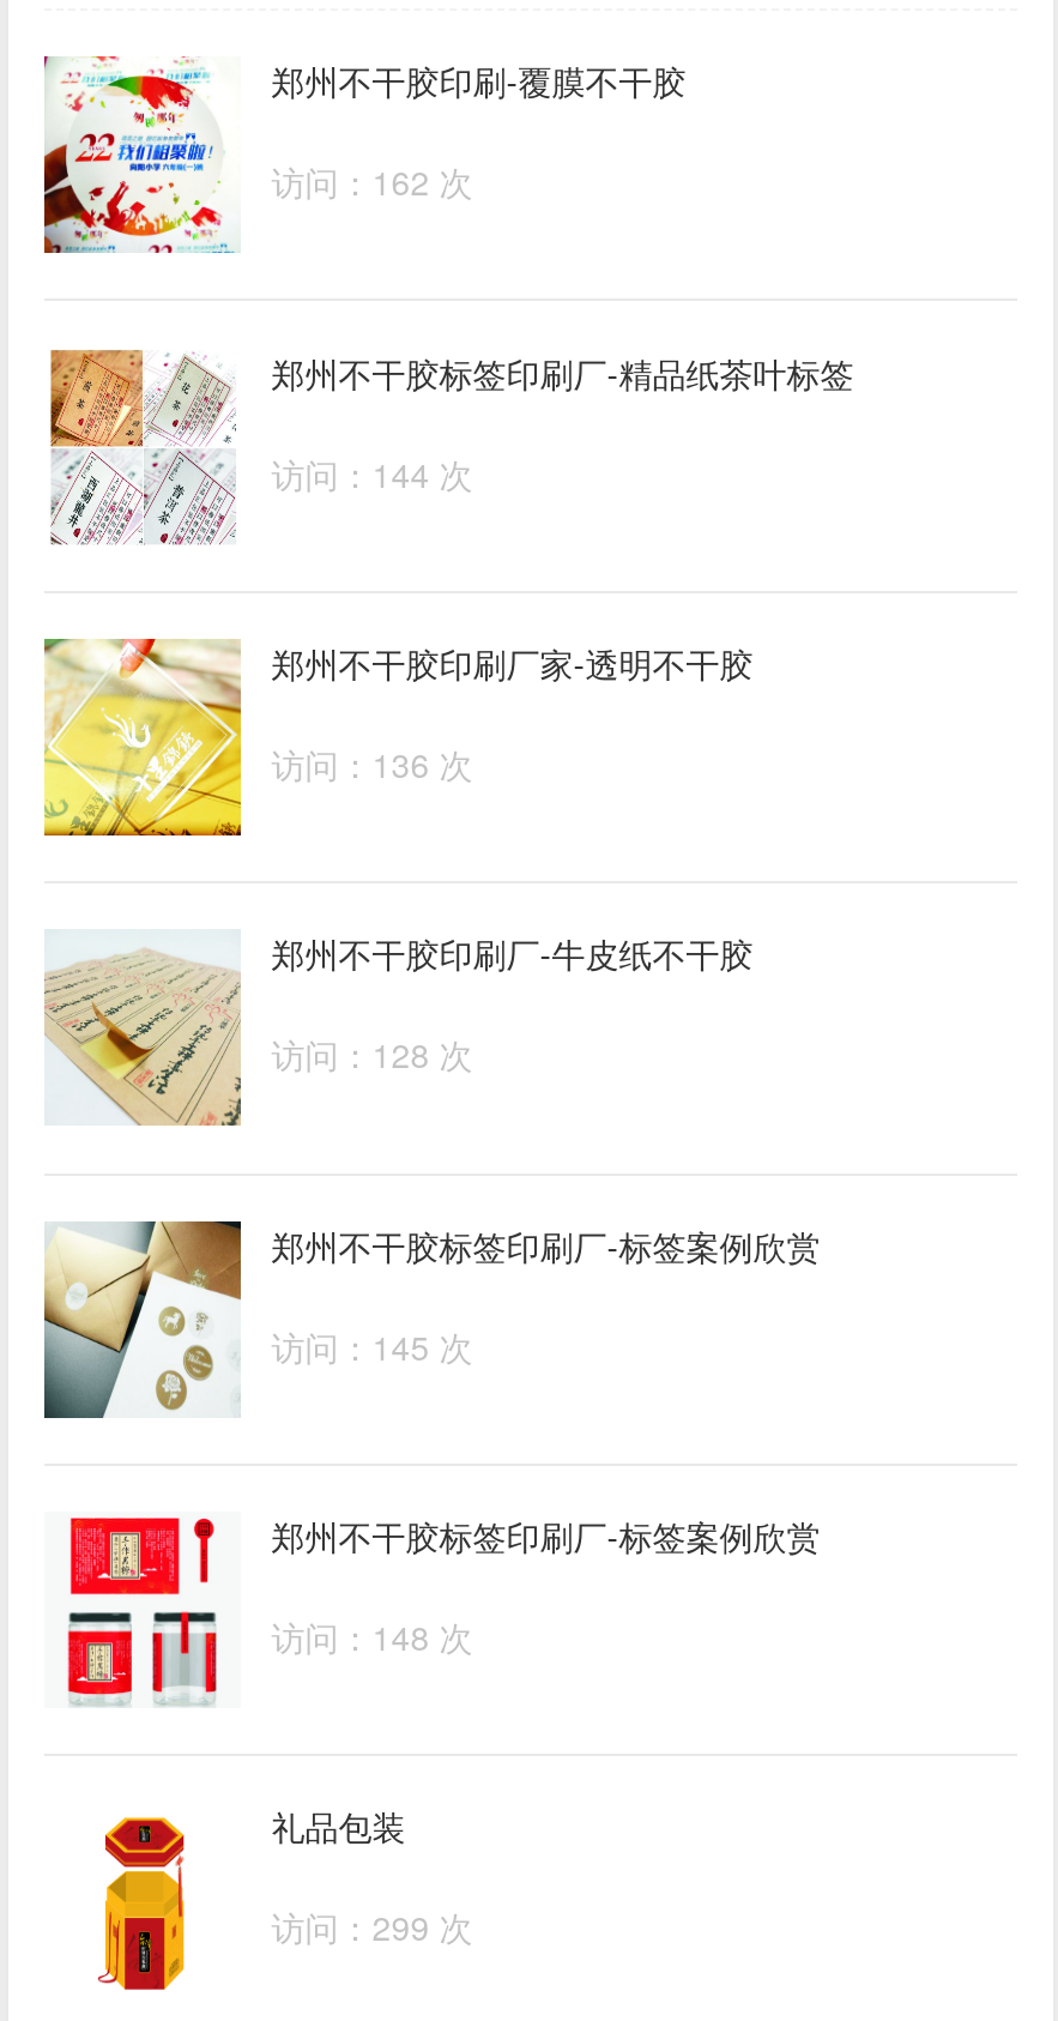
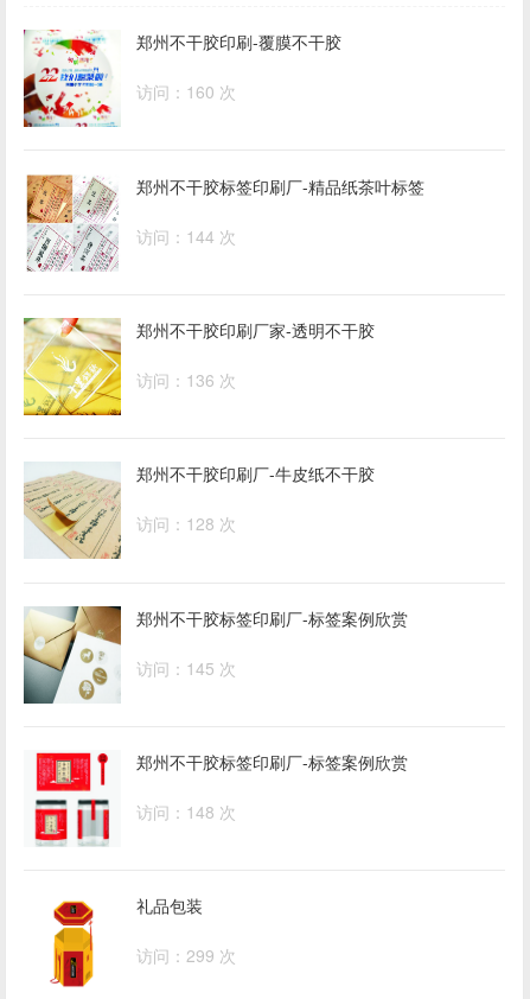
[272,158,473,205] 访问：162 次 -> [136,80,236,103] 访问：160 次

